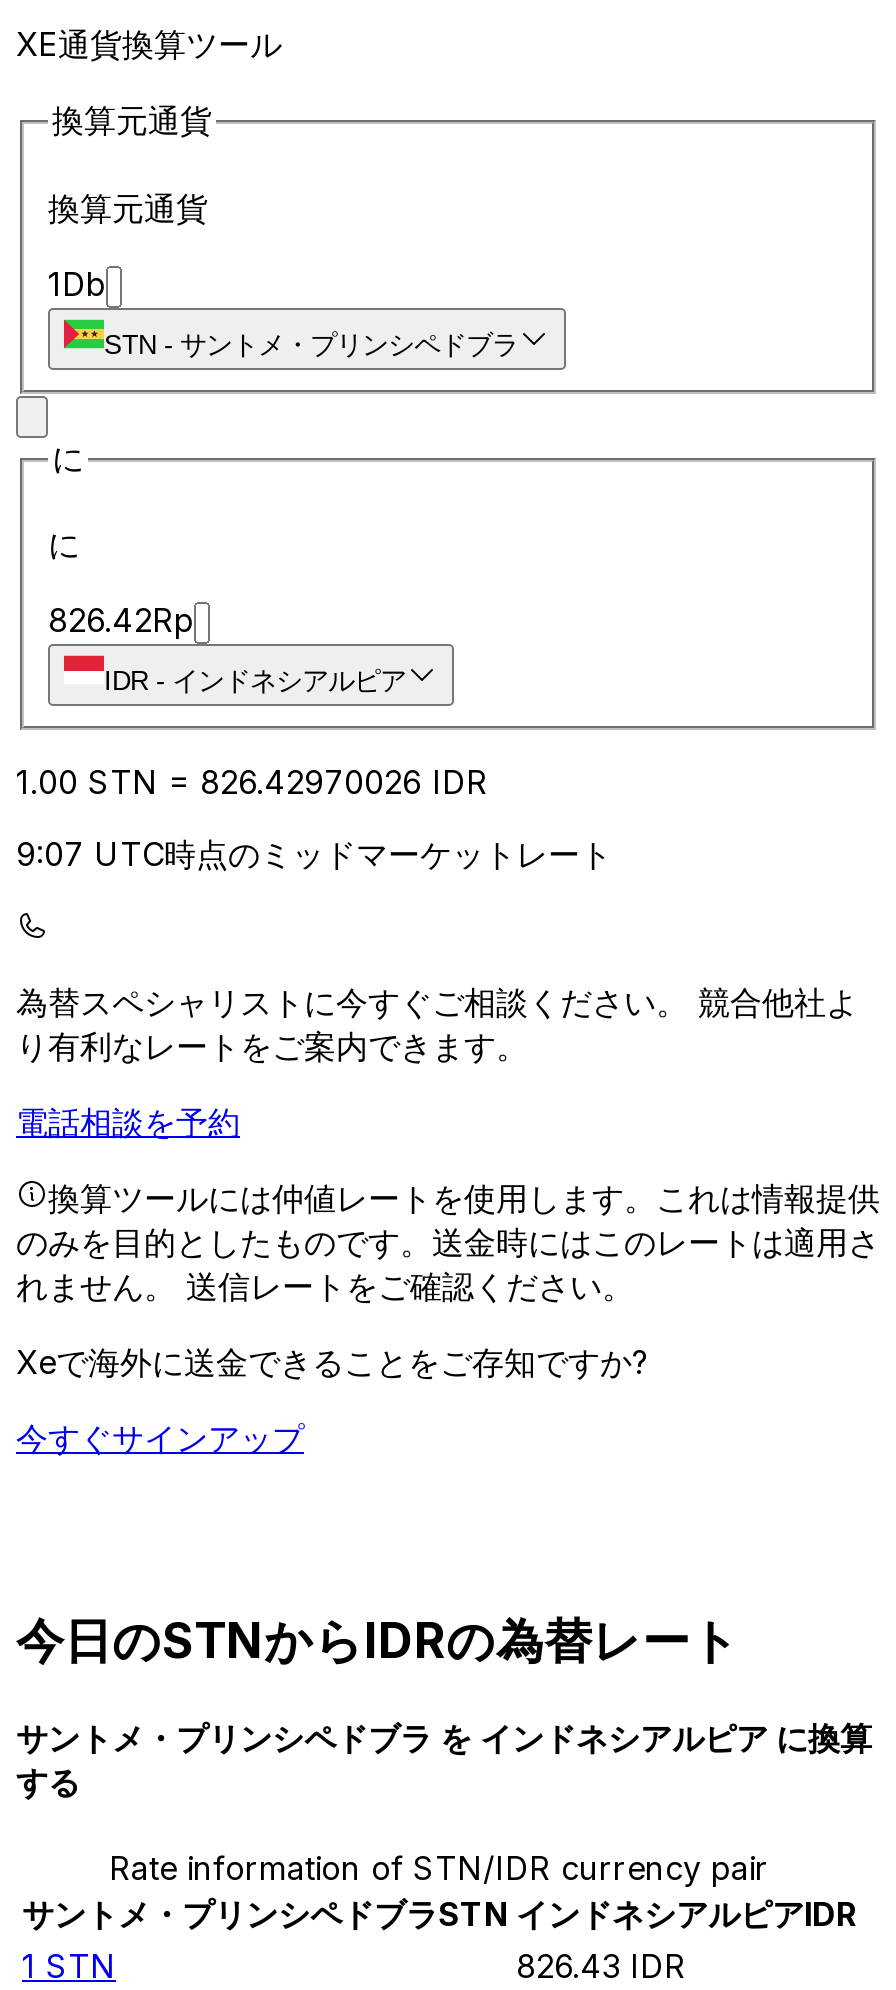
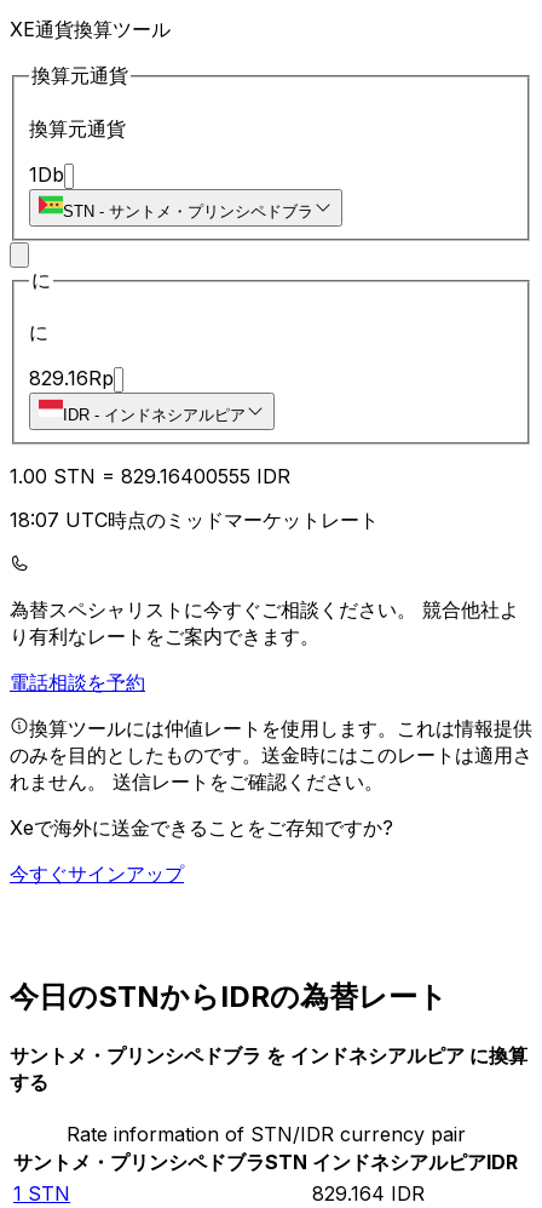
[48,601,194,641] 826.42Rp -> [29,366,114,391] 829.16Rp
[16,763,488,803] 1.00 STN = 826.42970026 IDR -> [10,465,290,489] 1.00 STN = 829.16400555 IDR
[16,835,612,875] 9:07 UTC時点のミッドマーケットレート -> [10,508,379,532] 18:07 UTC時点のミッドマーケットレート
[516,1946,686,1986] 826.43 IDR -> [312,1181,425,1205] 829.164 IDR

